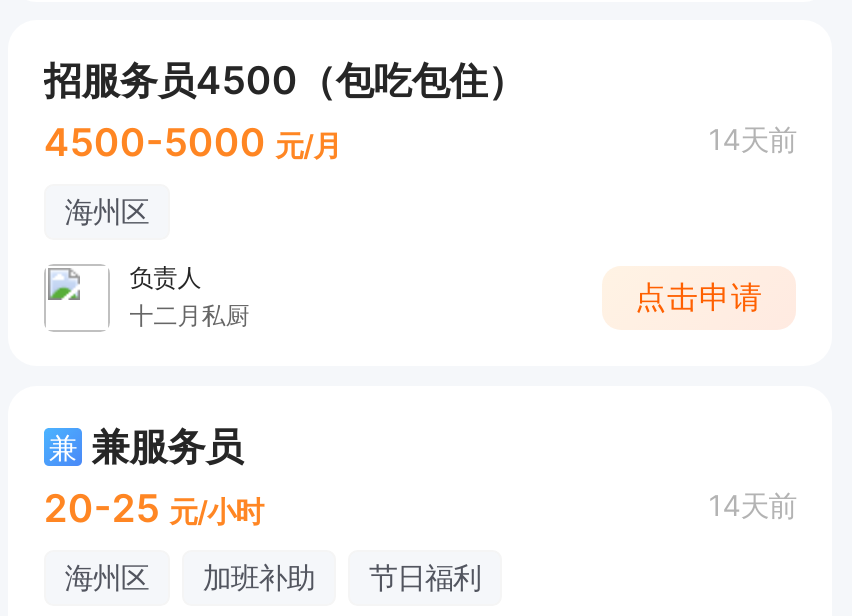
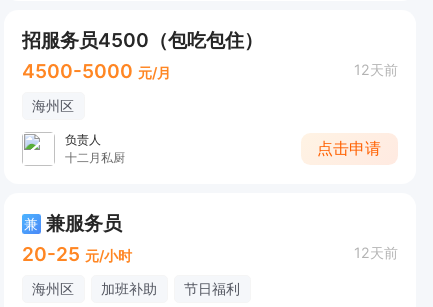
[708,123,796,157] 14天前 -> [354,61,398,78] 12天前
[708,488,796,522] 14天前 -> [354,244,398,261] 12天前

